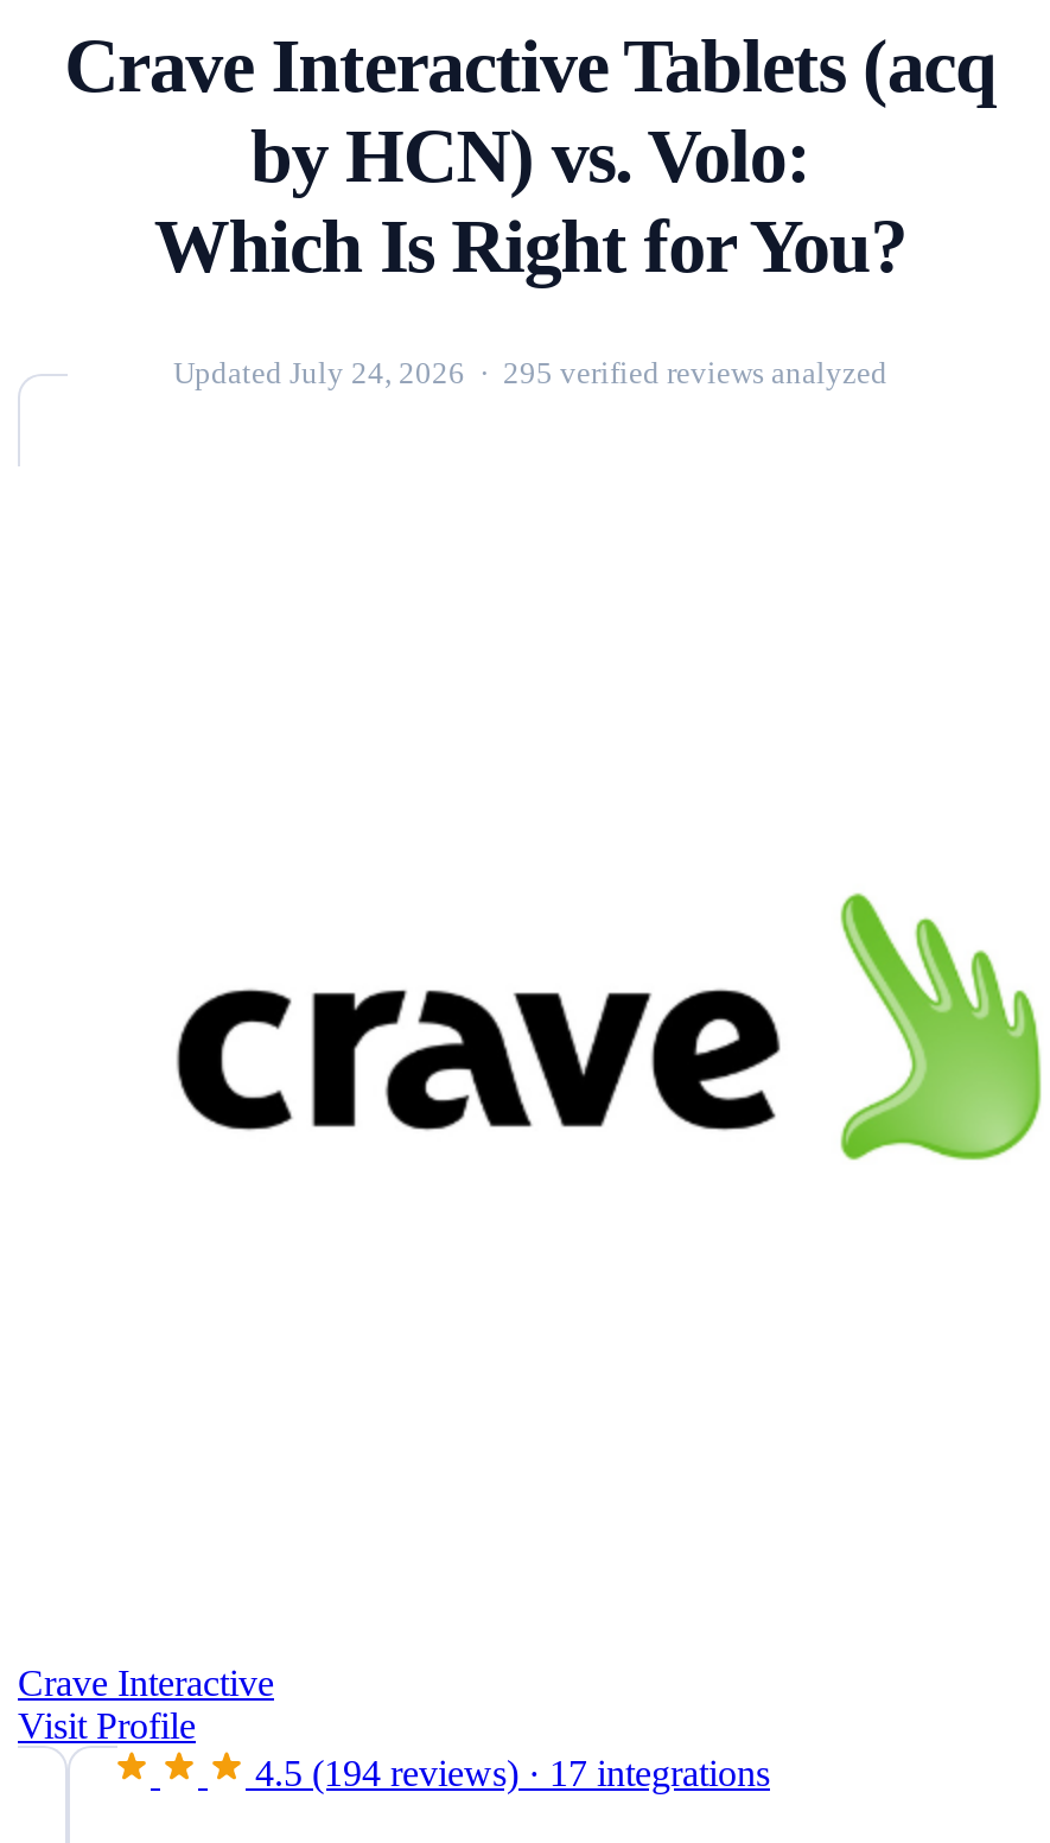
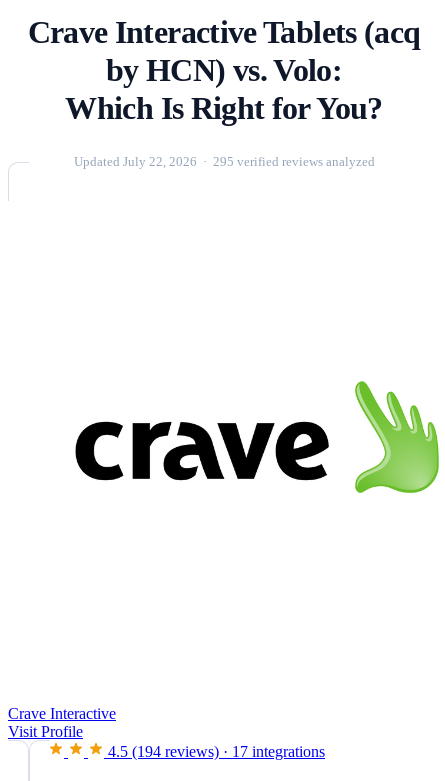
[173,354,887,390] Updated July 24, 2026 · 295 verified reviews analyzed -> [73,154,374,169] Updated July 22, 2026 · 295 verified reviews analyzed

